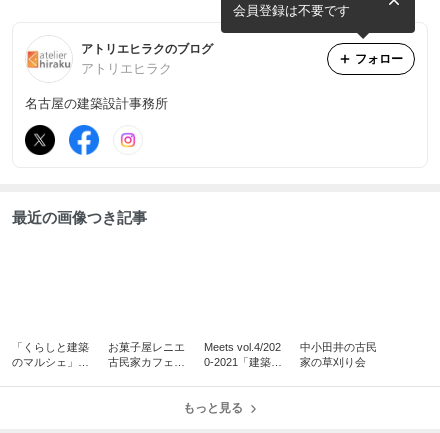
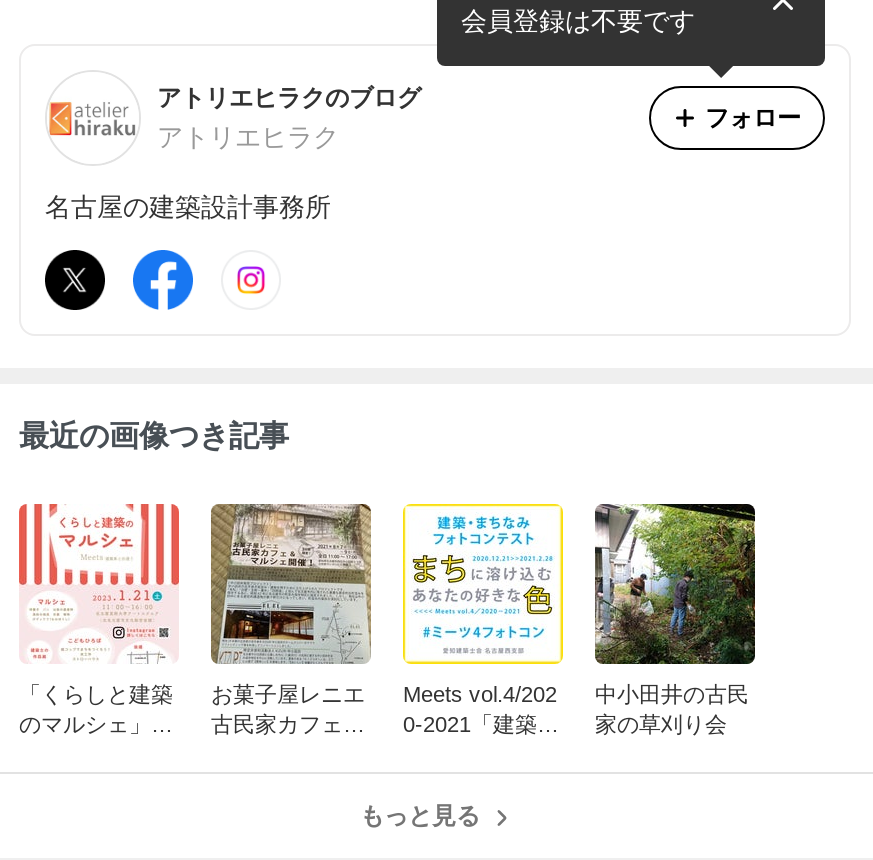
none -> [17,502,181,662] [image]
none -> [209,502,373,666] [image]
none -> [401,502,565,666] [image]
none -> [593,502,757,666] [image]

